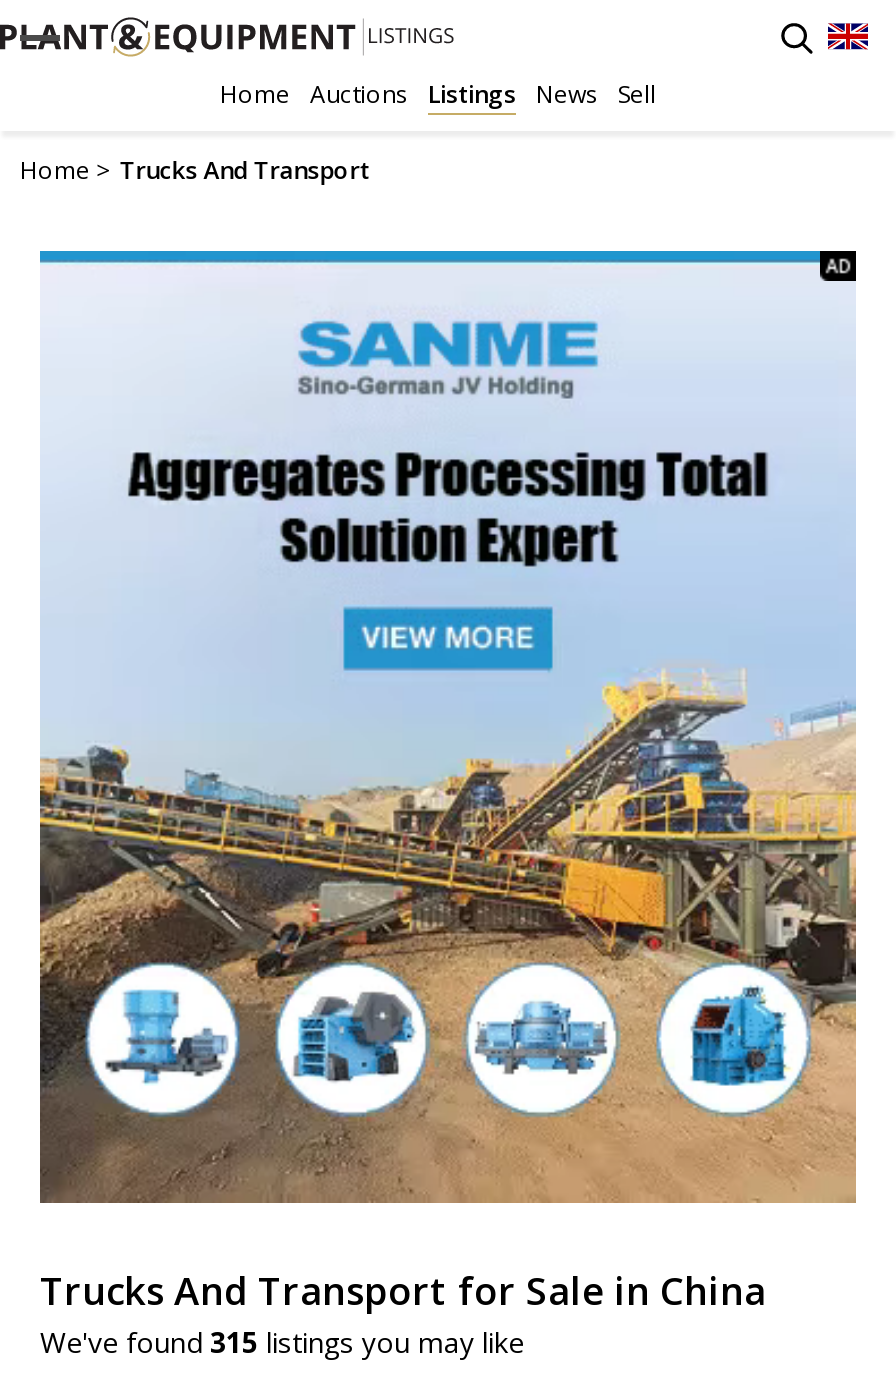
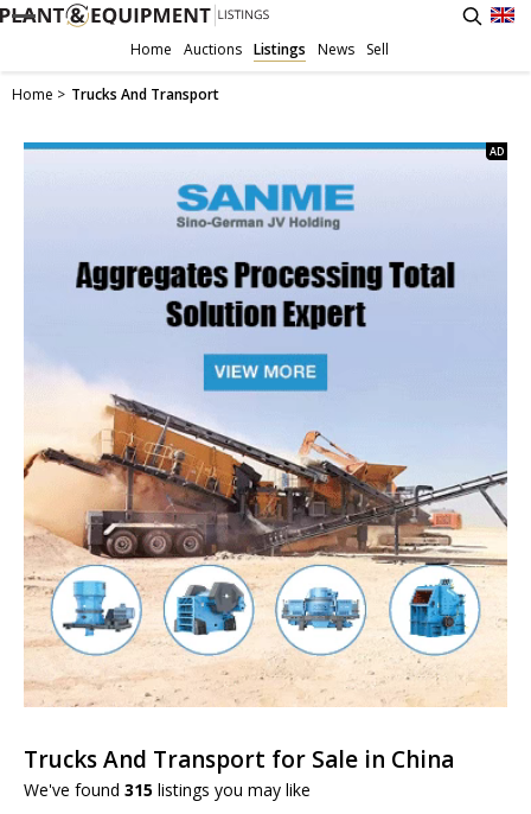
[38,641,858,1205] [image] -> [23,373,508,707] [image]

